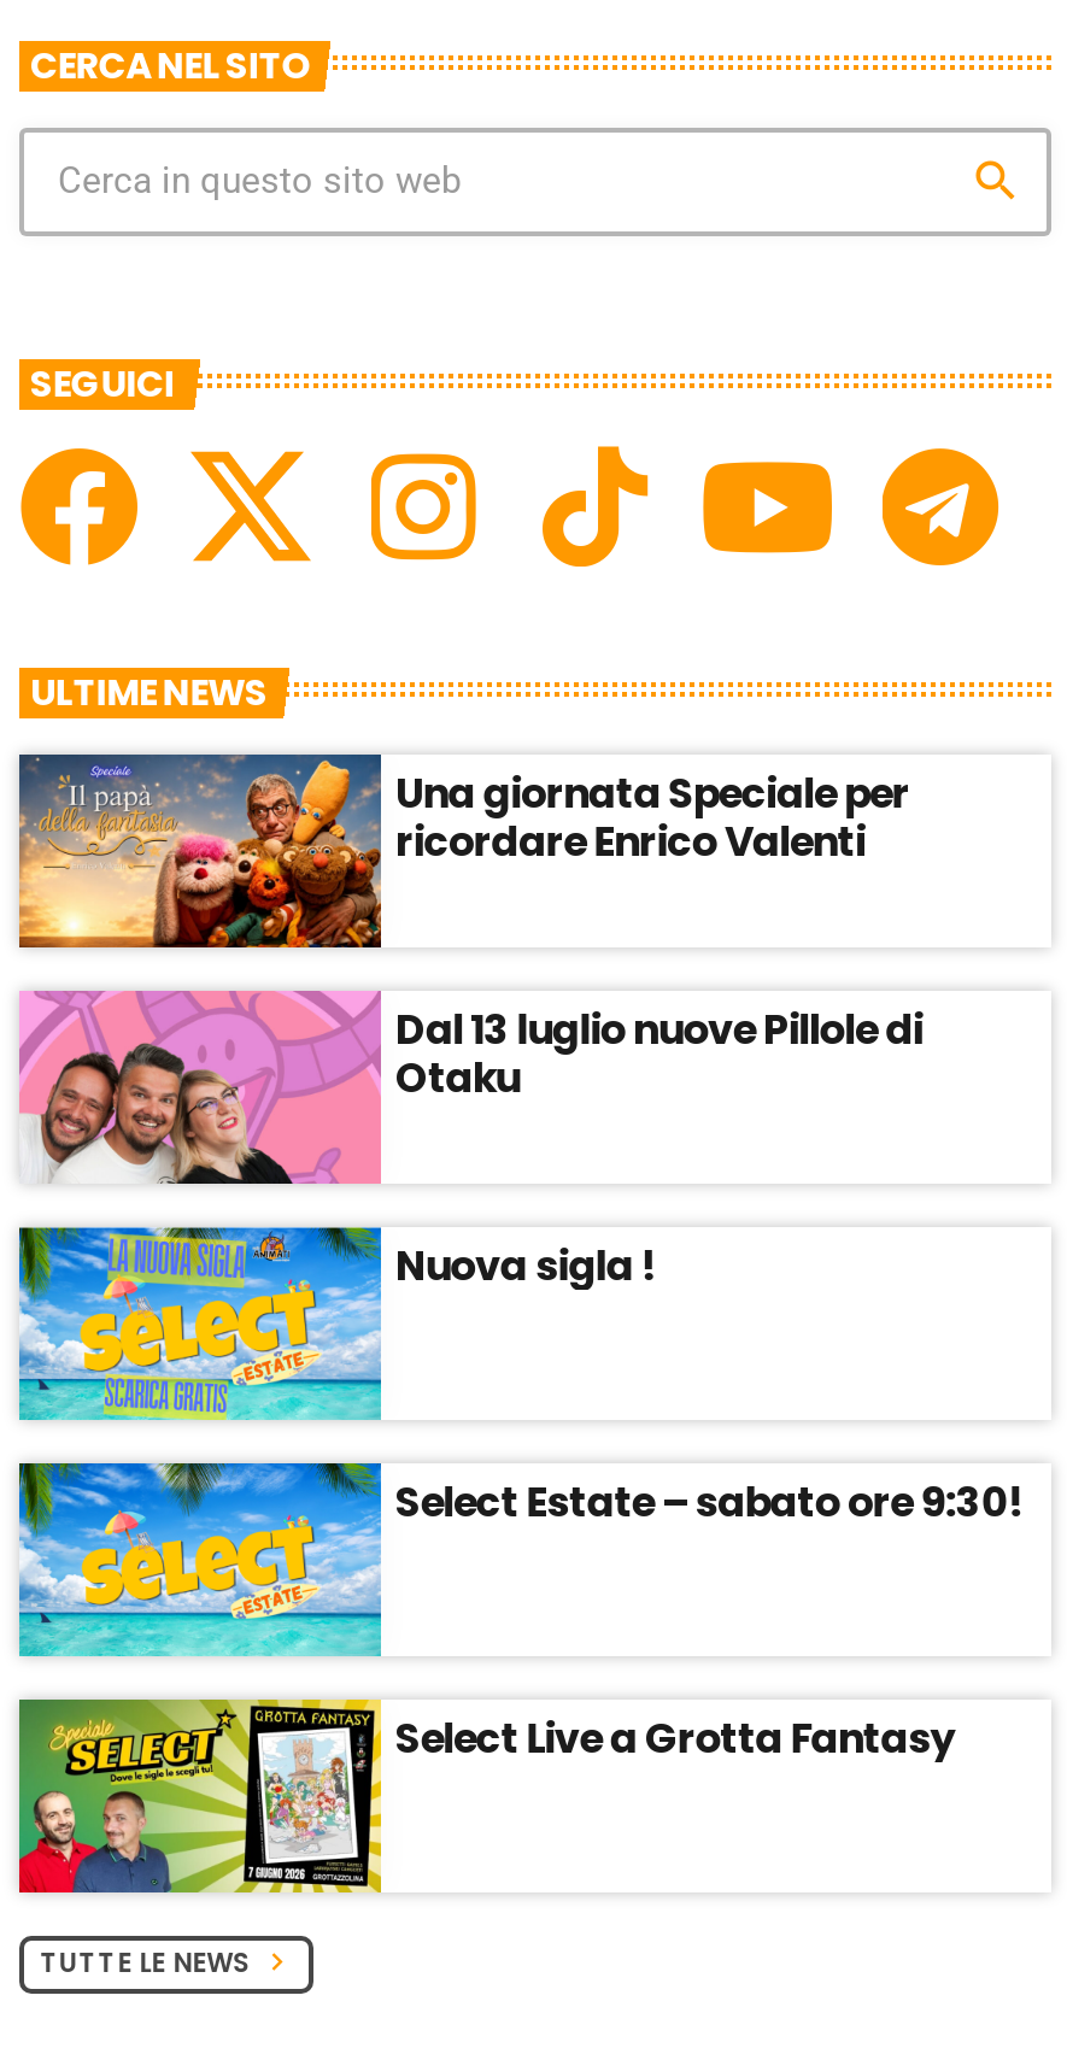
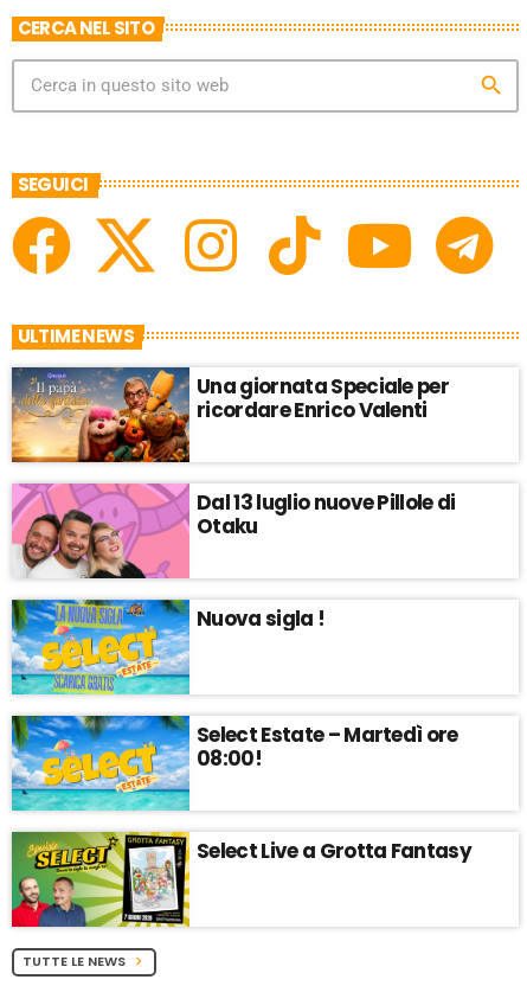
[395,1472,1023,1530] Select Estate – sabato ore 9:30! -> [197,720,458,772] Select Estate – Martedì ore | 08:00!

